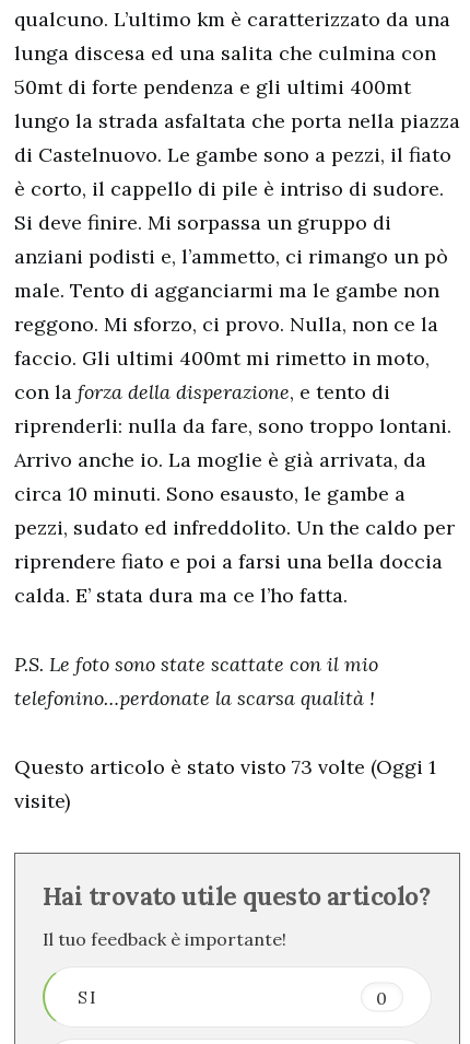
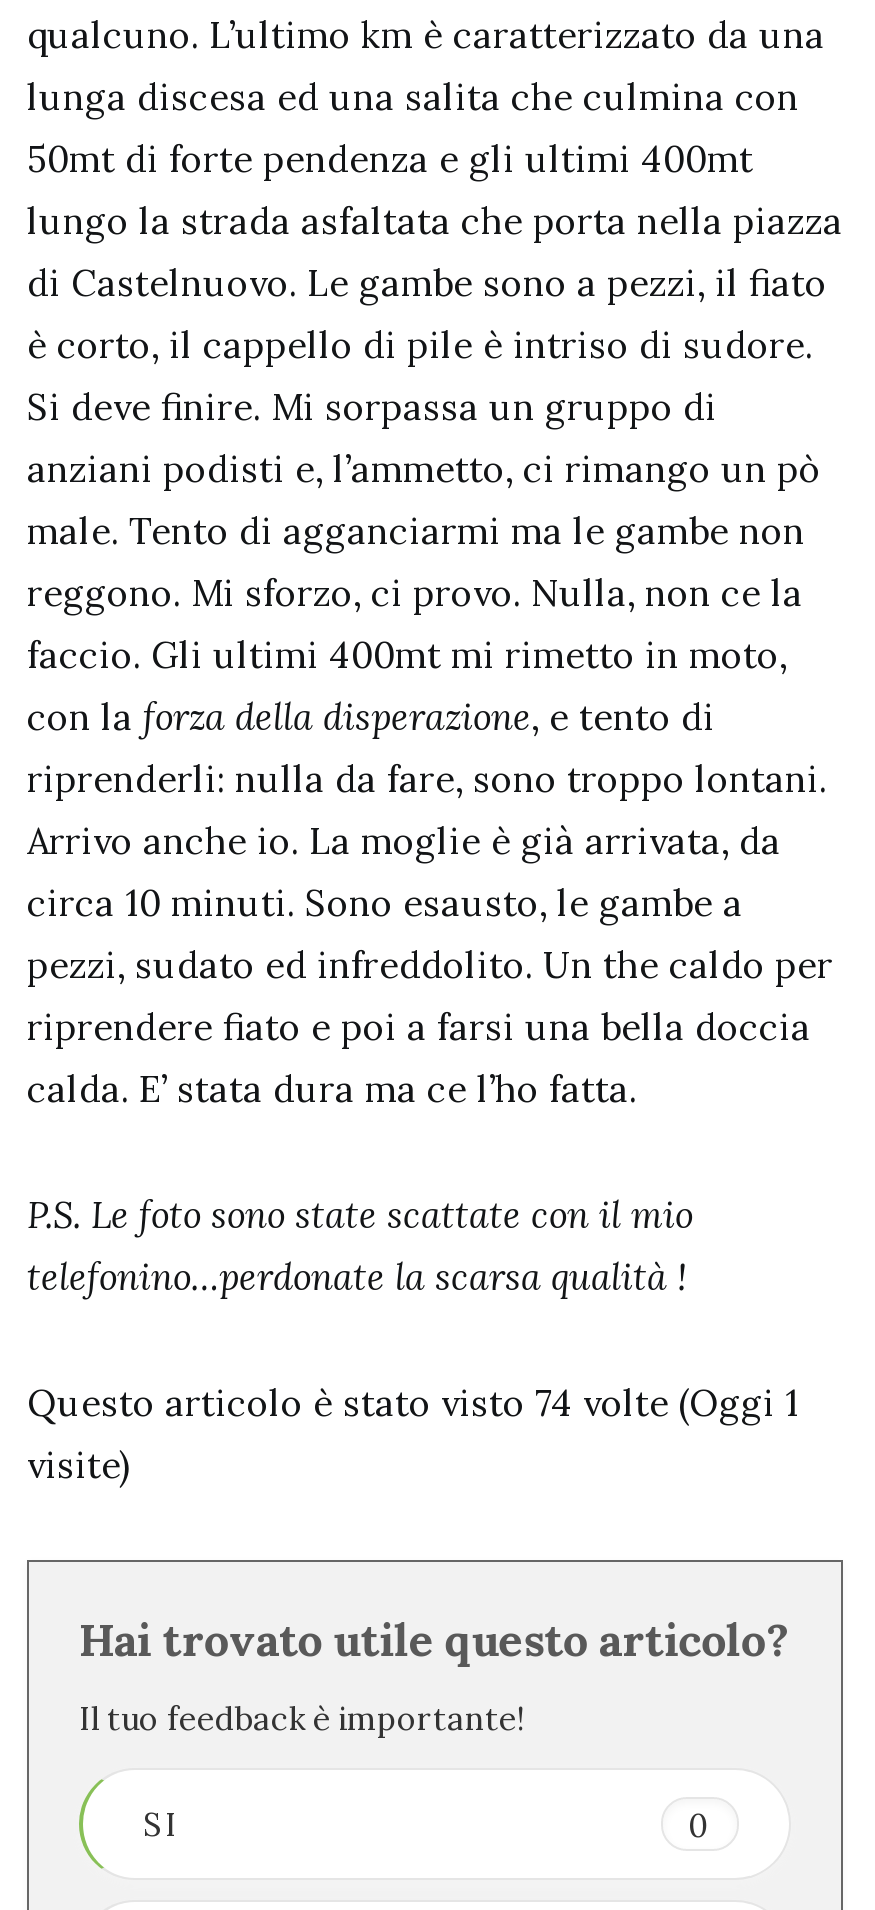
[14,754,436,779] Questo articolo è stato visto 73 volte (Oggi 1 -> [27,1380,799,1426] Questo articolo è stato visto 74 volte (Oggi 1

